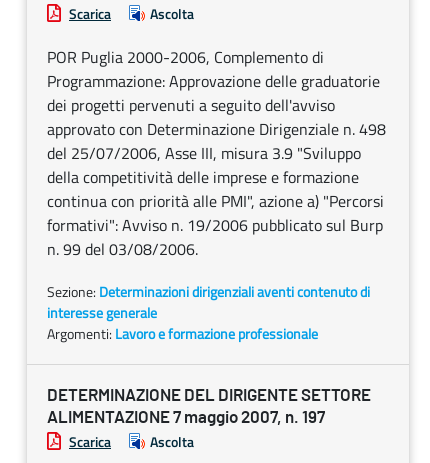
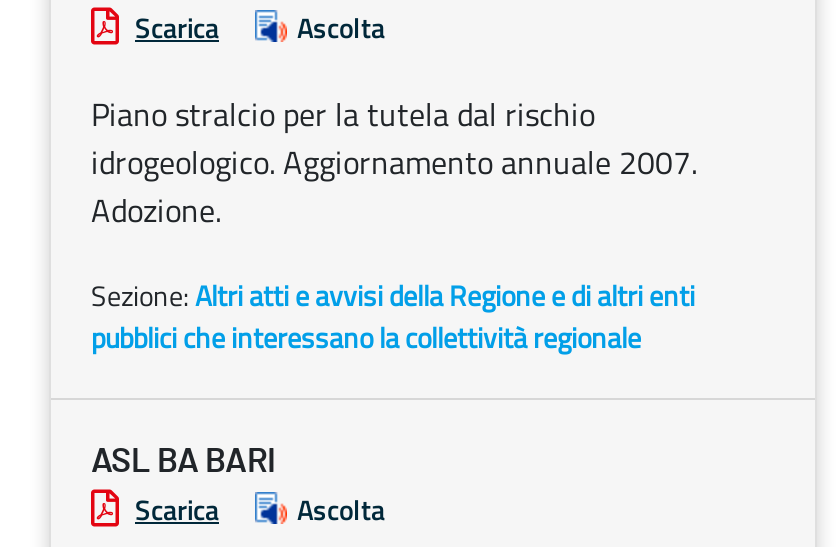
[47,45,386,261] POR Puglia 2000-2006, Complemento di | Programmazione: Approvazione delle graduatorie | dei progetti pervenuti a seguito dell'avviso | approvato con Determinazione Dirigenziale n. 498 | del 25/07/2006, Asse III, misura 3.9 "Sviluppo | della competitività delle imprese e formazione | continua con priorità alle PMI", azione a) "Percorsi | formativi": Avviso n. 19/2006 pubblicato sul Burp | n. 99 del 03/08/2006. -> [91,90,697,234] Piano stralcio per la tutela dal rischio | idrogeologico. Aggiornamento annuale 2007. | Adozione.
[47,281,370,344] Sezione: Determinazioni dirigenziali aventi contenuto di | interesse generale | Argomenti: Lavoro e formazione professionale -> [91,274,695,358] Sezione: Altri atti e avvisi della Regione e di altri enti | pubblici che interessano la collettività regionale
[47,387,371,426] DETERMINAZIONE DEL DIRIGENTE SETTORE | ALIMENTAZIONE 7 maggio 2007, n. 197 -> [91,444,275,478] ASL BA BARI

